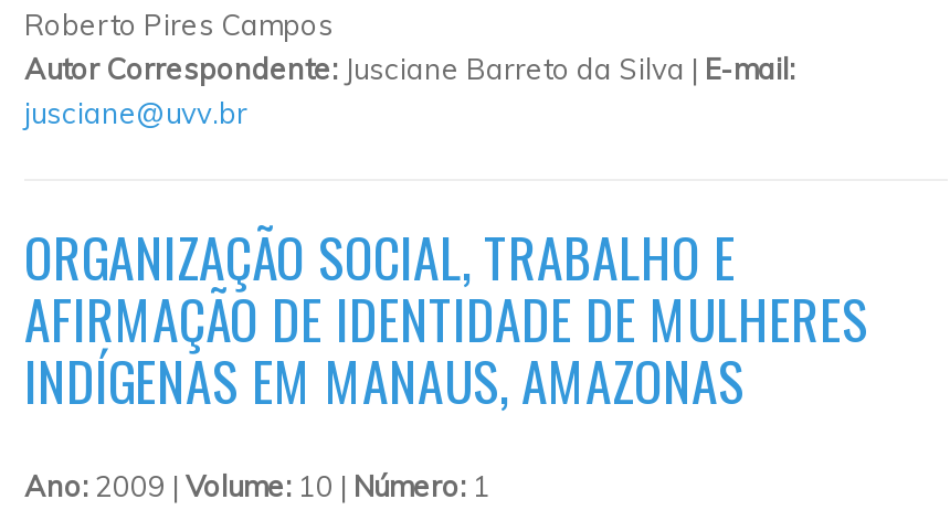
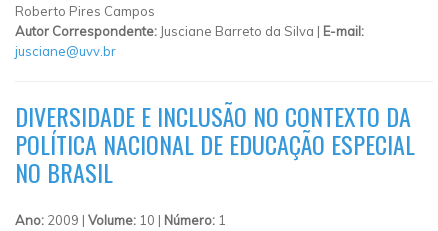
[24,215,868,418] ORGANIZAÇÃO SOCIAL, TRABALHO E | AFIRMAÇÃO DE IDENTIDADE DE MULHERES | INDÍGENAS EM MANAUS, AMAZONAS -> [15,97,415,189] DIVERSIDADE E INCLUSÃO NO CONTEXTO DA | POLÍTICA NACIONAL DE EDUCAÇÃO ESPECIAL | NO BRASIL

